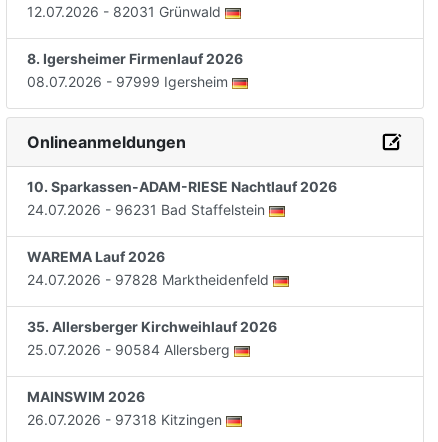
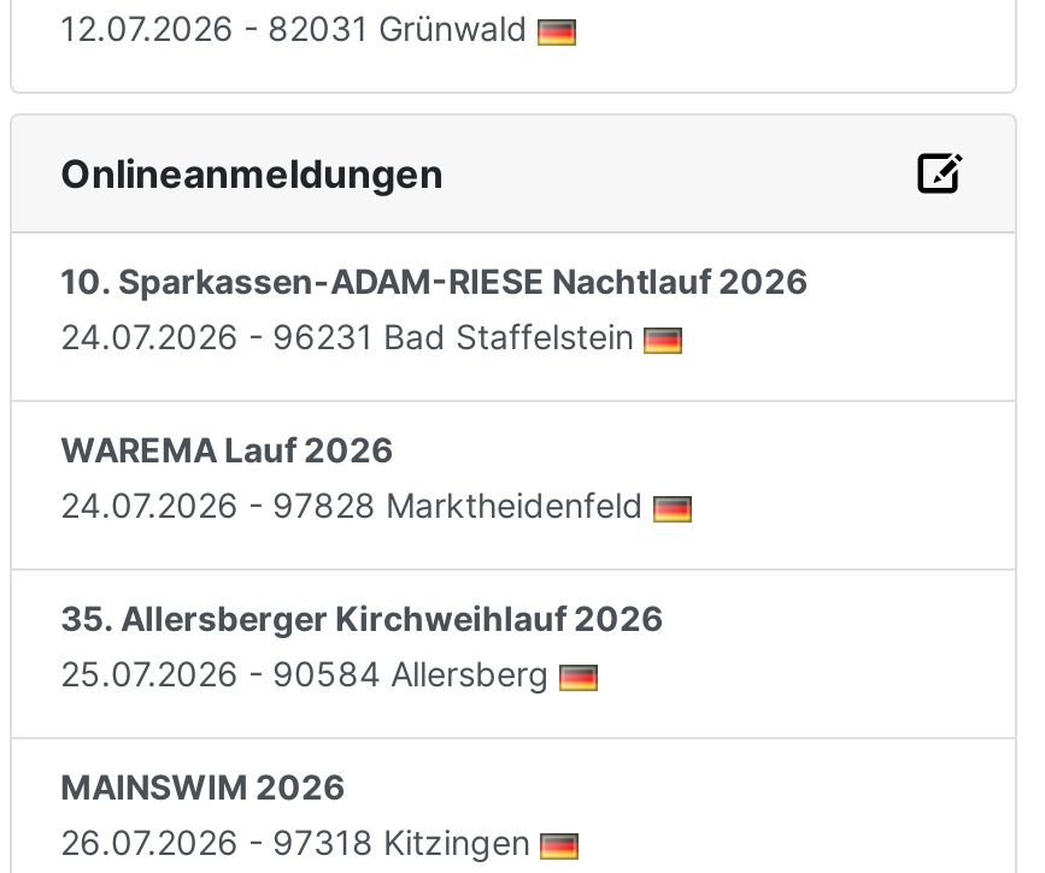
[27,50,243,90] 8. Igersheimer Firmenlauf 2026 | 08.07.2026 - 97999 Igersheim -> none

